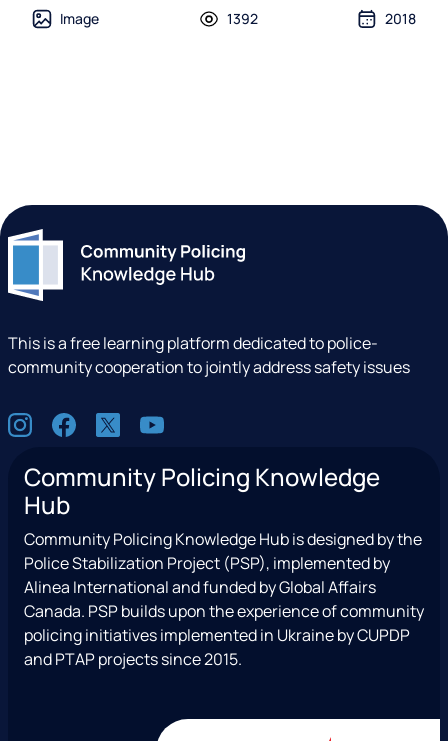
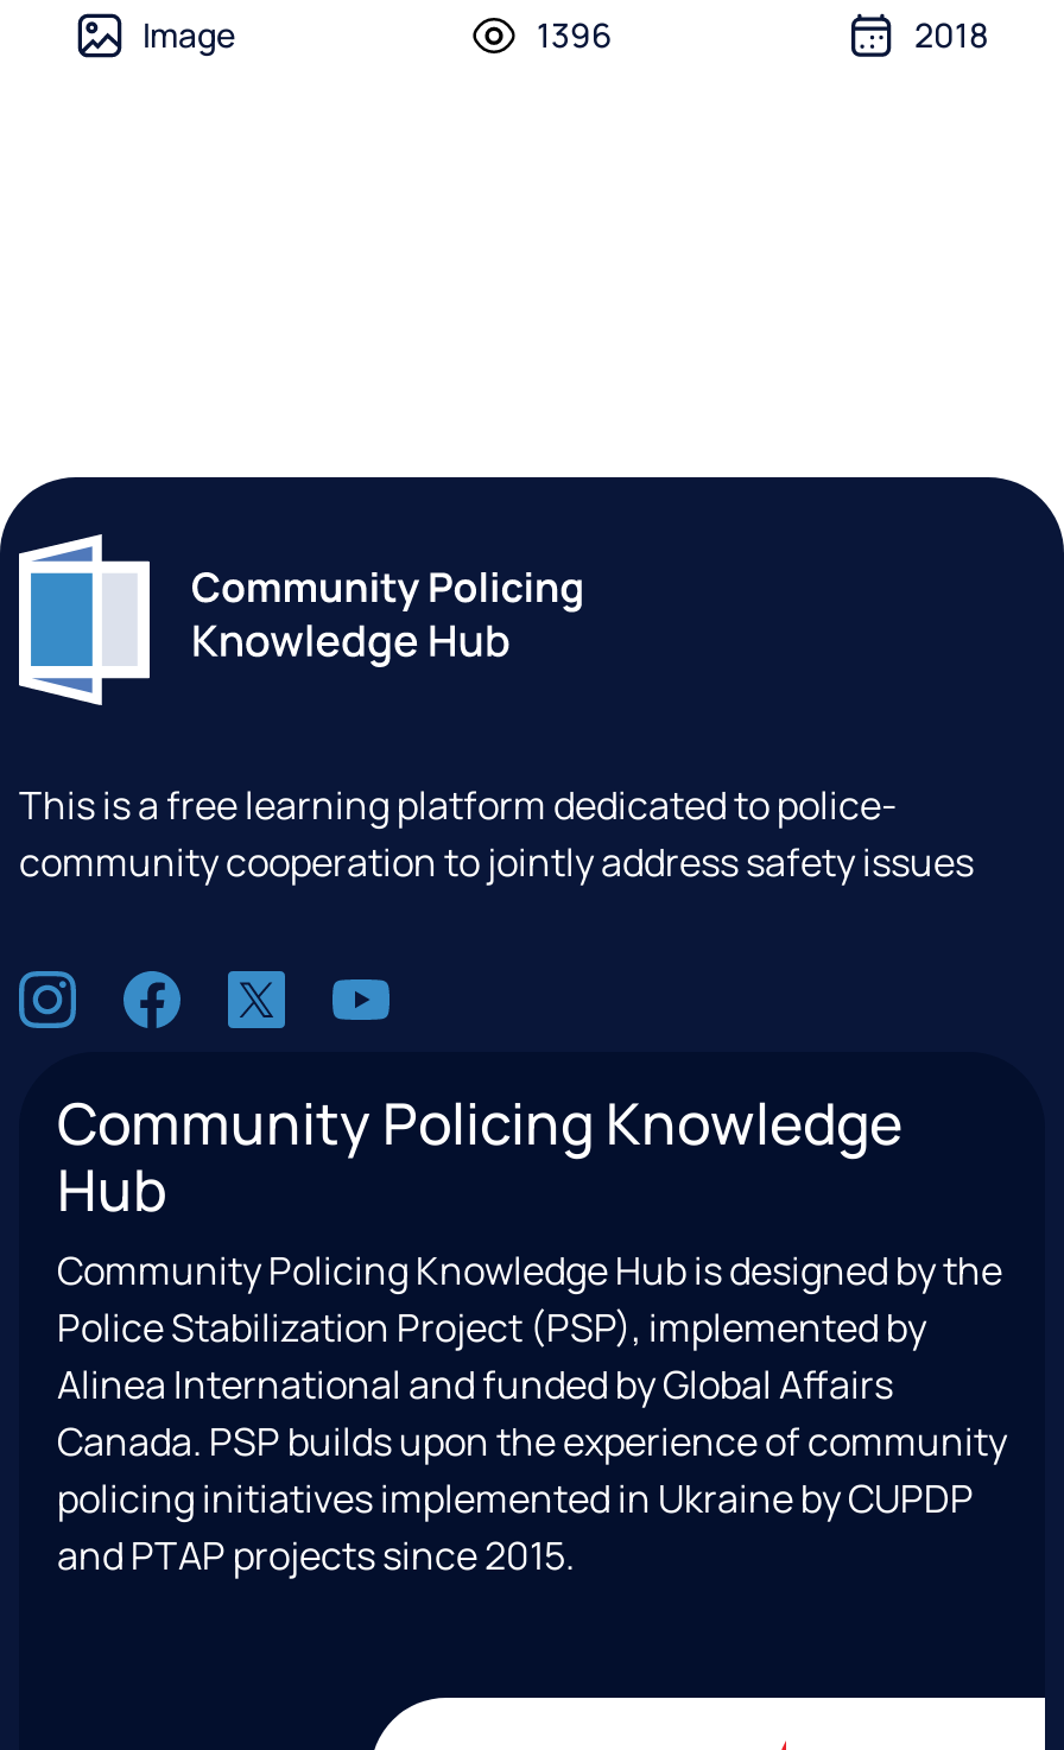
[226,9,257,28] 1392 -> [537,12,613,57] 1396

